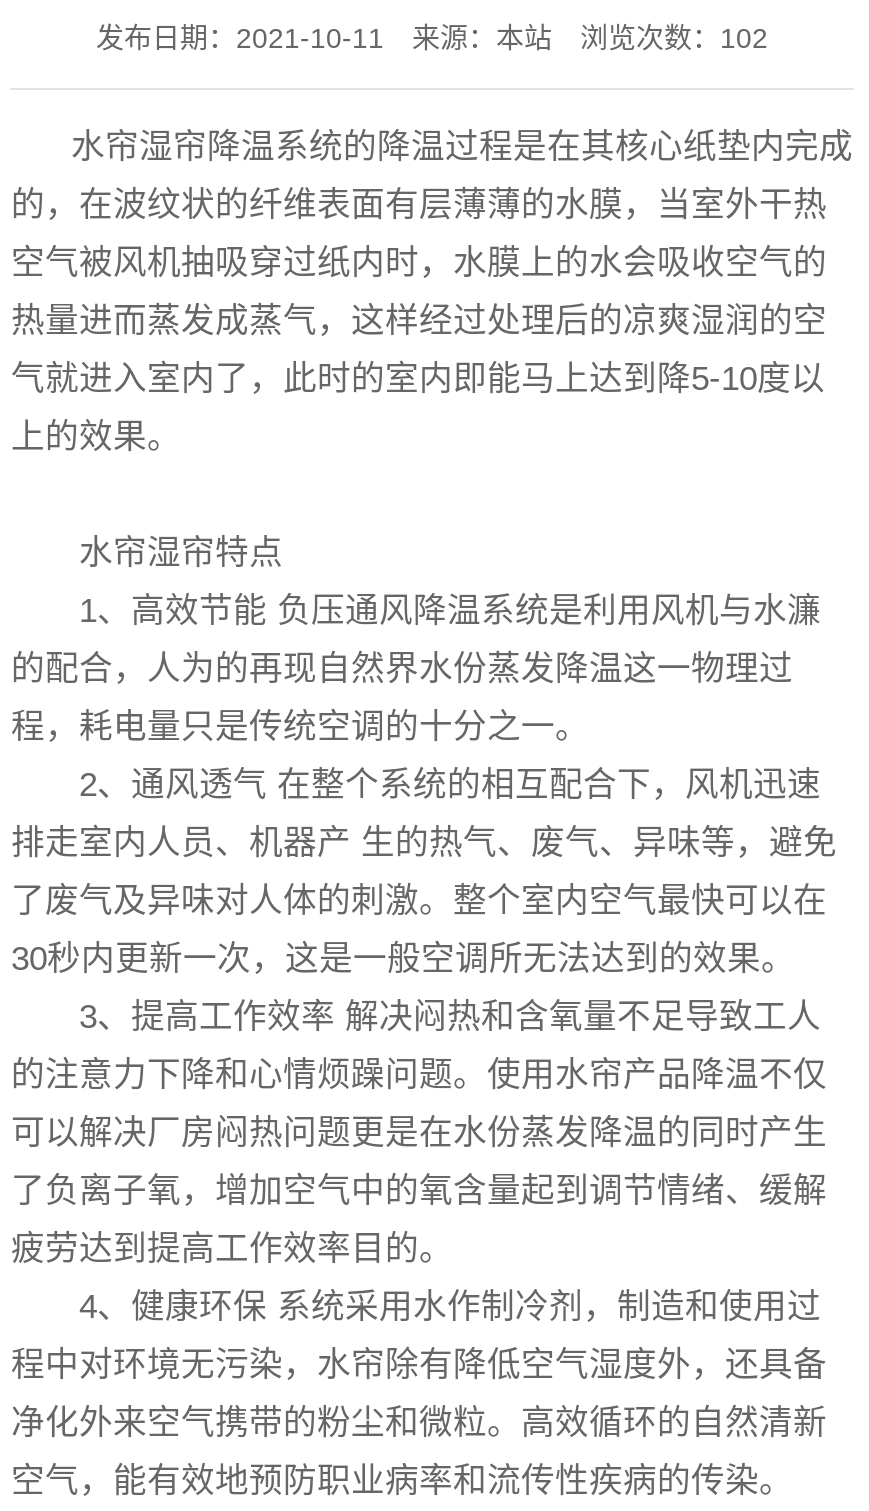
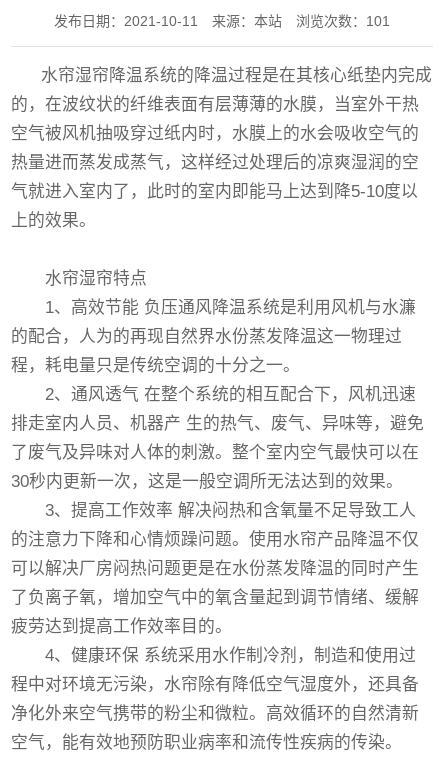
[96,22,768,54] 发布日期：2021-10-11 来源：本站 浏览次数：102 -> [54,13,390,29] 发布日期：2021-10-11 来源：本站 浏览次数：101

